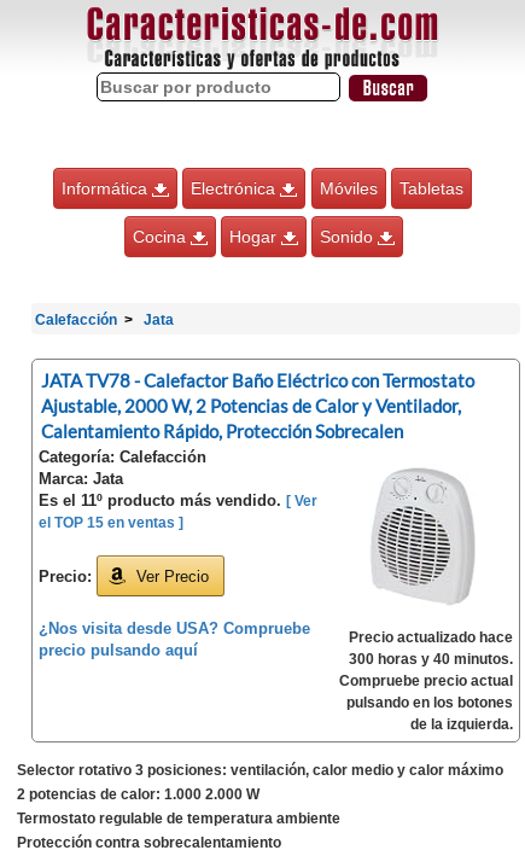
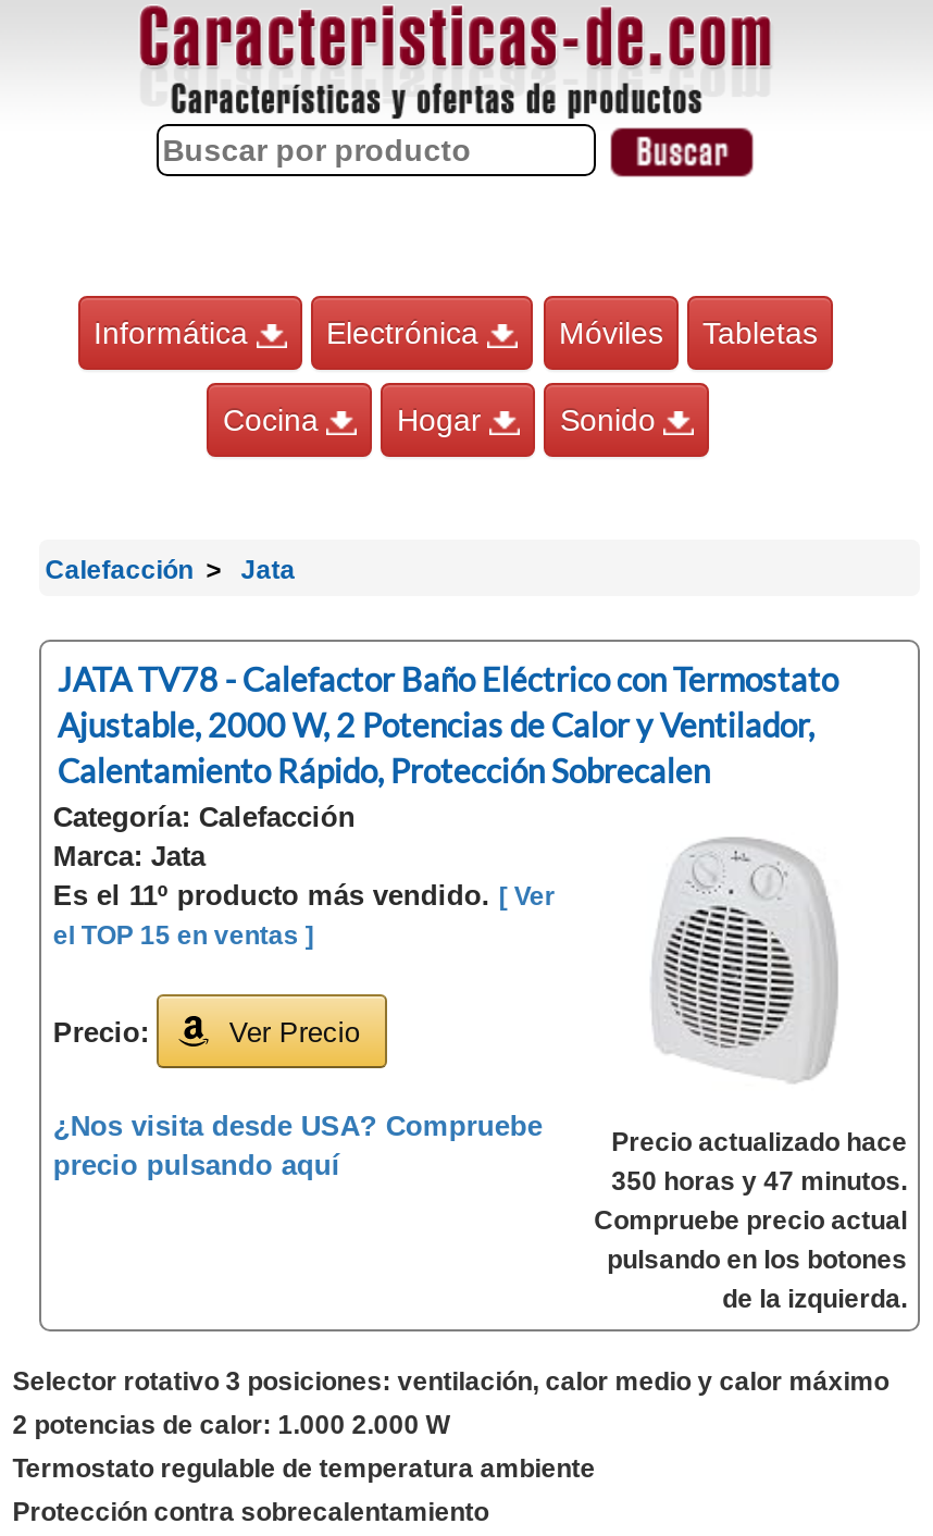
[349,651,513,668] 300 horas y 40 minutos. -> [611,1167,907,1197] 350 horas y 47 minutos.

